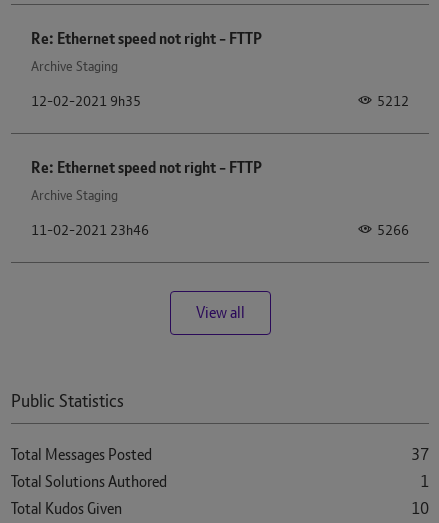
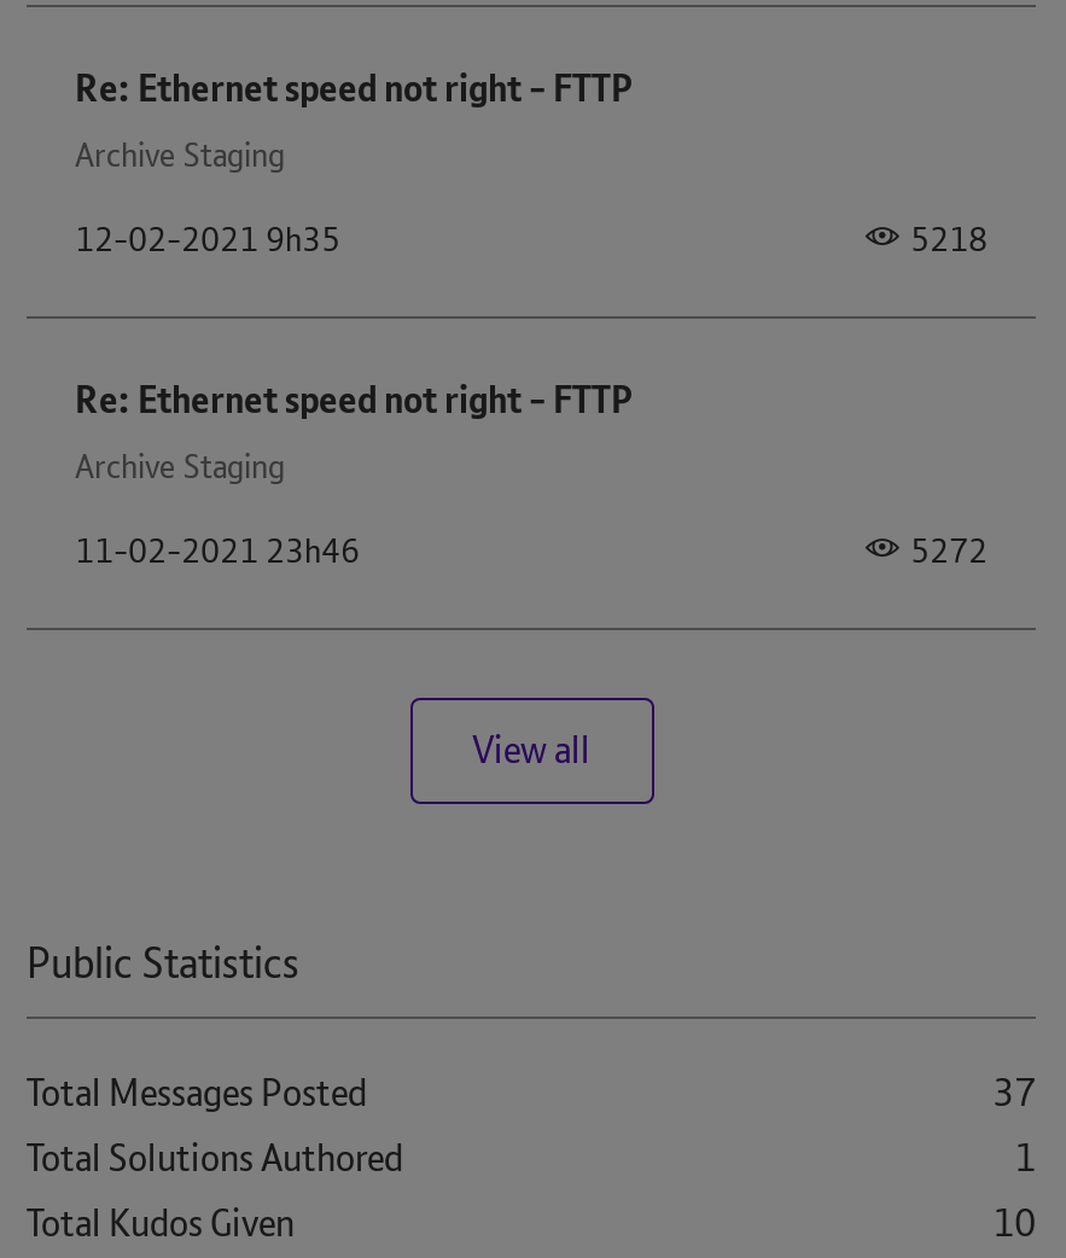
[374,92,409,110] 5212 -> [903,218,988,261] 5218
[374,221,409,239] 5266 -> [903,529,988,573] 5272

